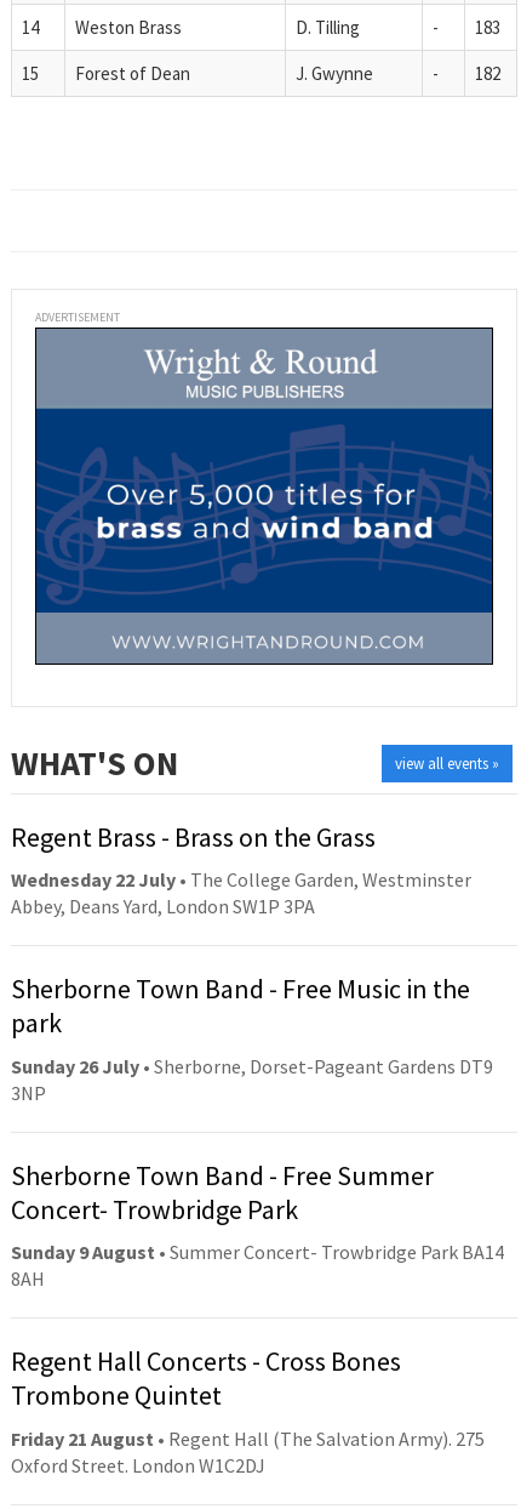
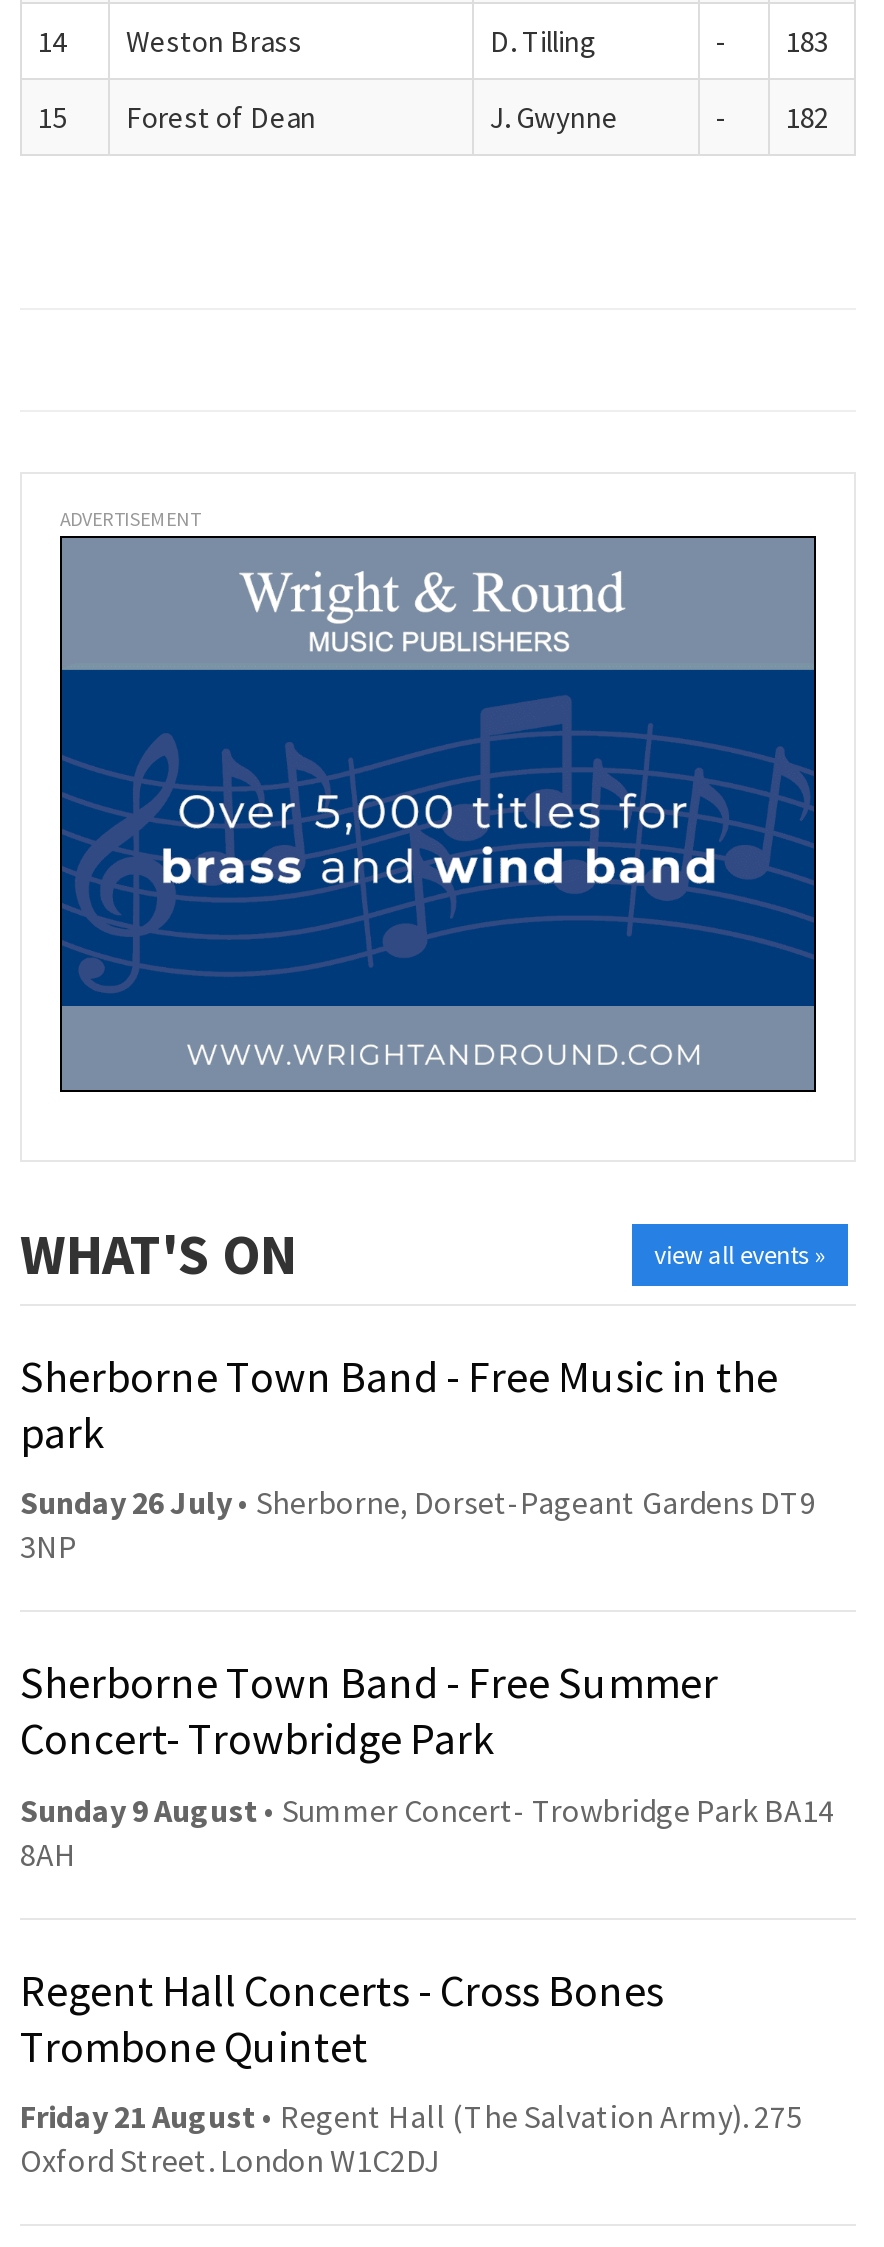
[11,820,471,919] Regent Brass - Brass on the Grass | Wednesday 22 July • The College Garden, Westminster | Abbey, Deans Yard, London SW1P 3PA -> none

